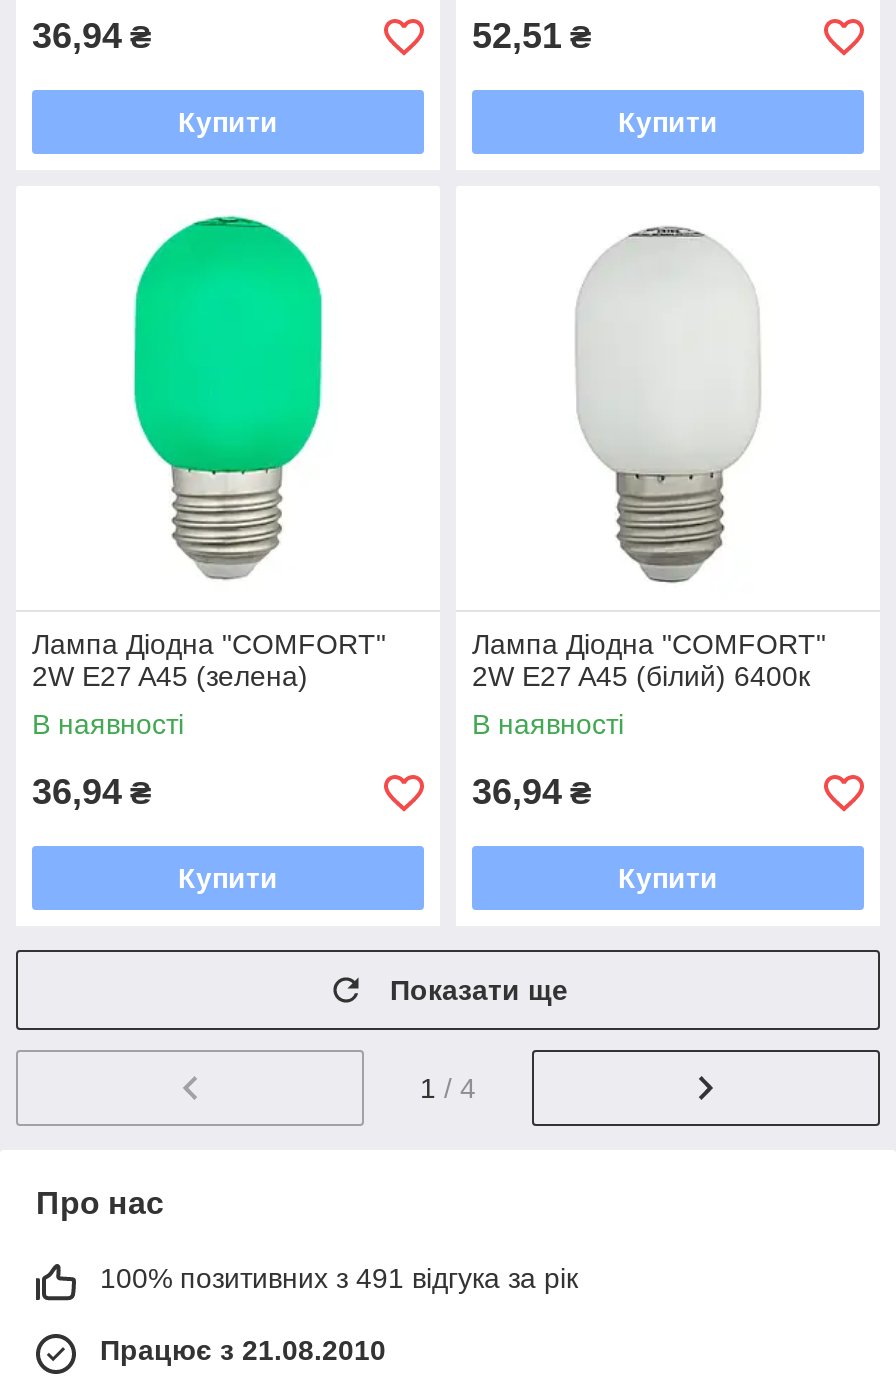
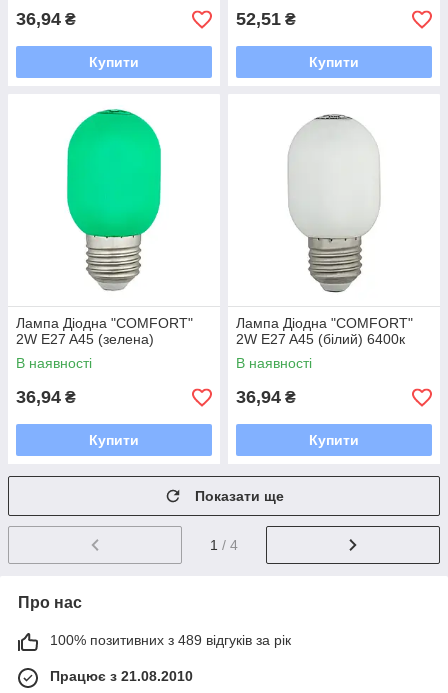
[100,1262,578,1294] 100% позитивних з 491 відгука за рік -> [50,632,291,648] 100% позитивних з 489 відгуків за рік

